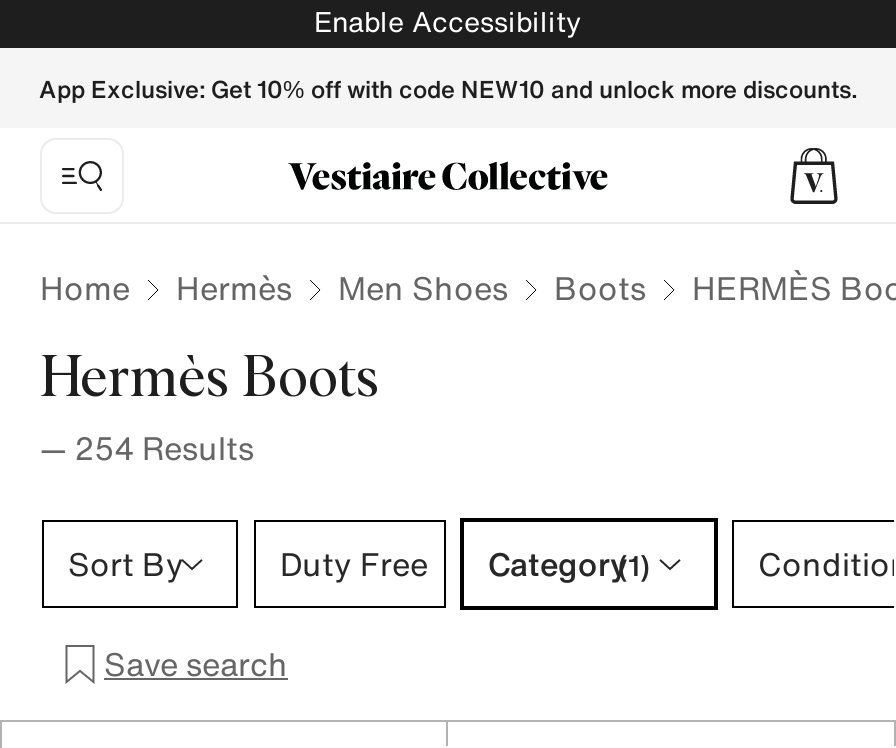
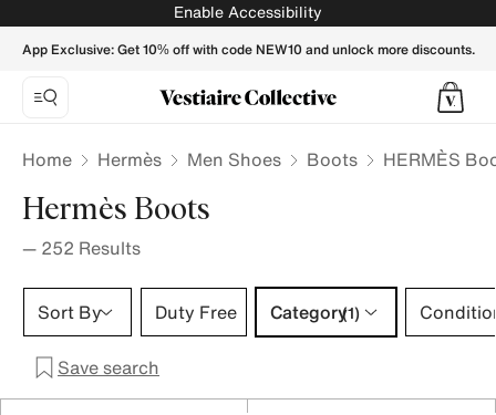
[40,424,254,472] — 254 Results -> [22,235,141,261] — 252 Results

